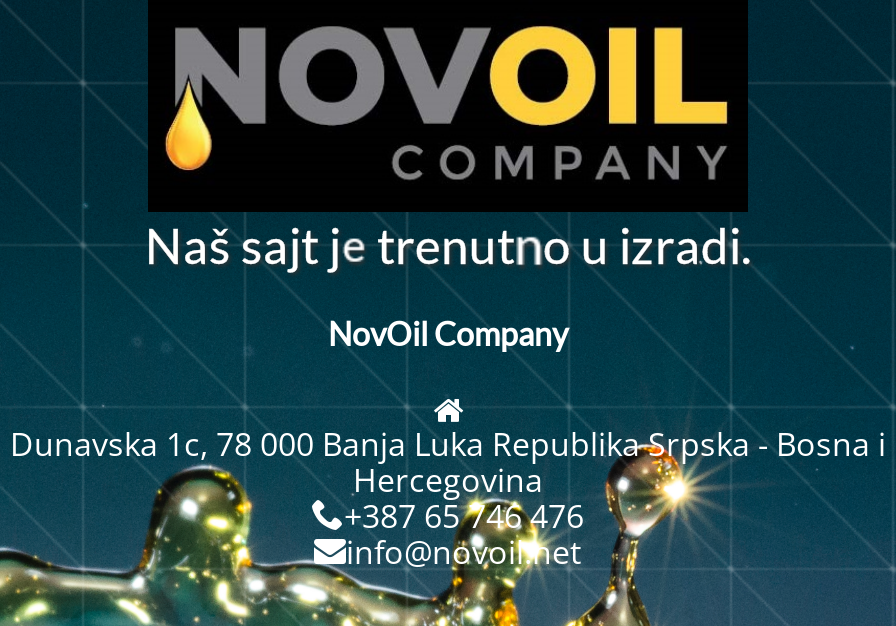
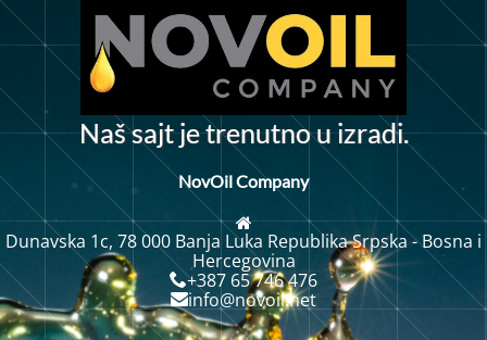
[146,212,749,276] Naš sa t j | trenut o u i z r adi . -> [79,117,408,148] Naš sajt j e trenutno u i zradi.

